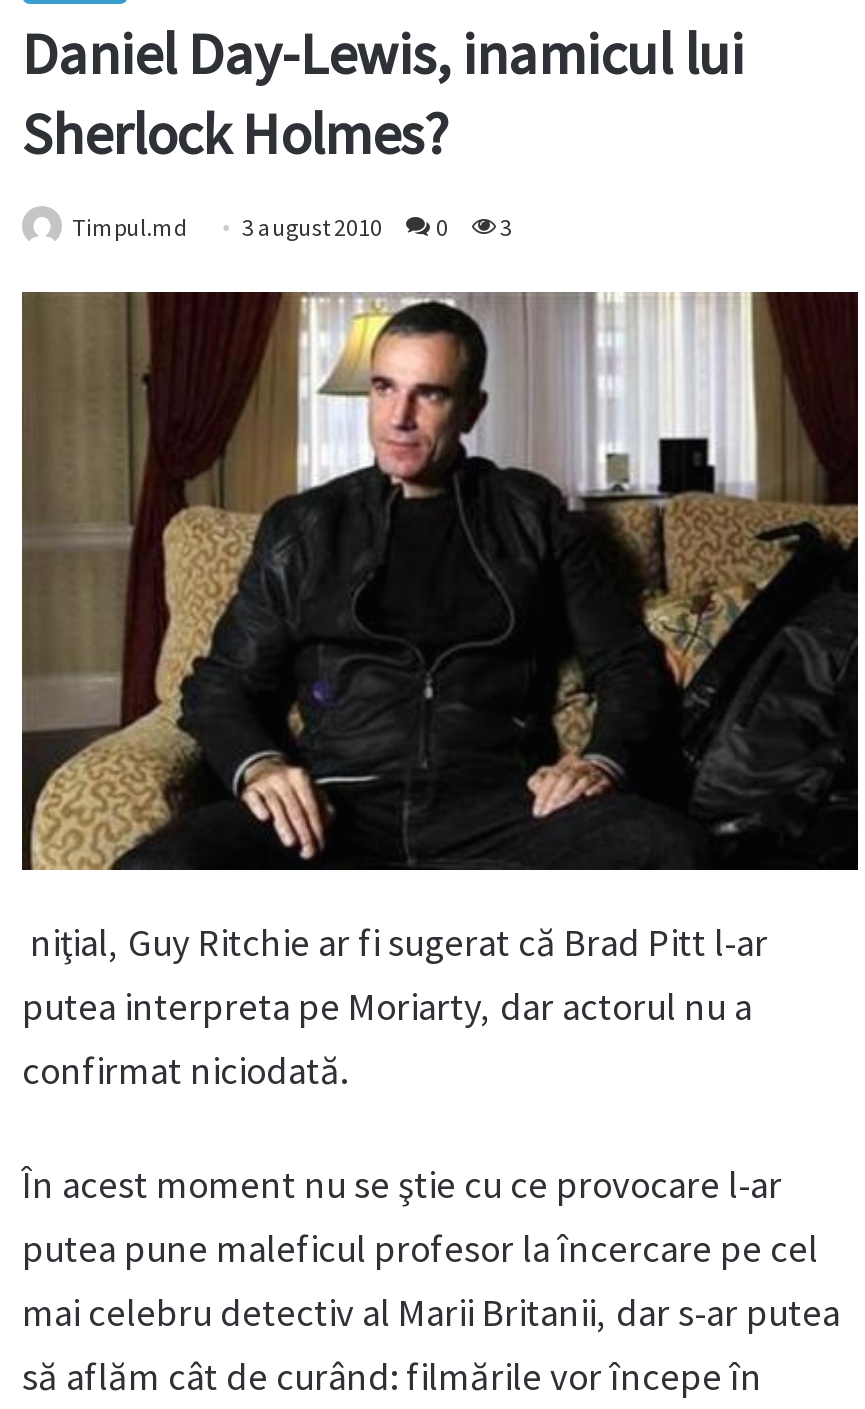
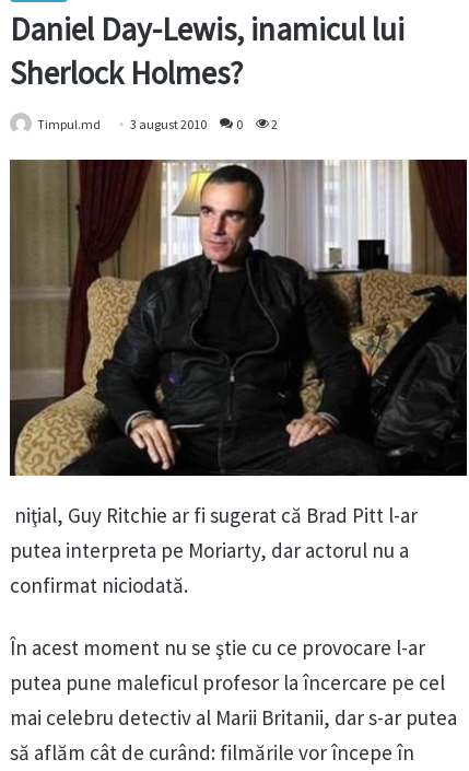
[72,213,512,243] Timpul.md 3 august 2010 0 3 -> [37,116,278,133] Timpul.md 3 august 2010 0 2

